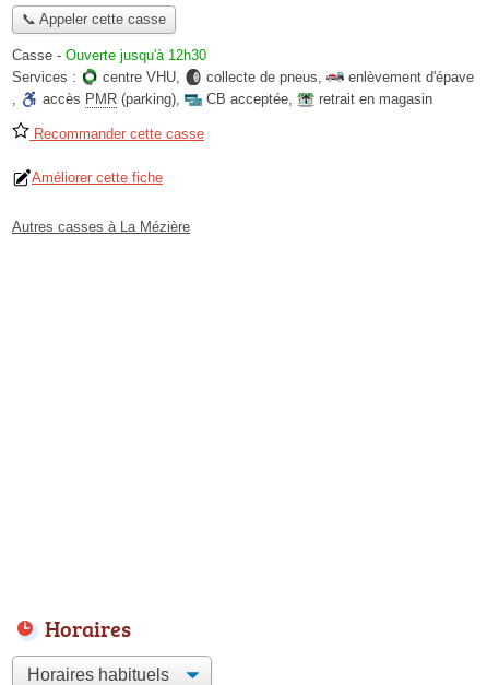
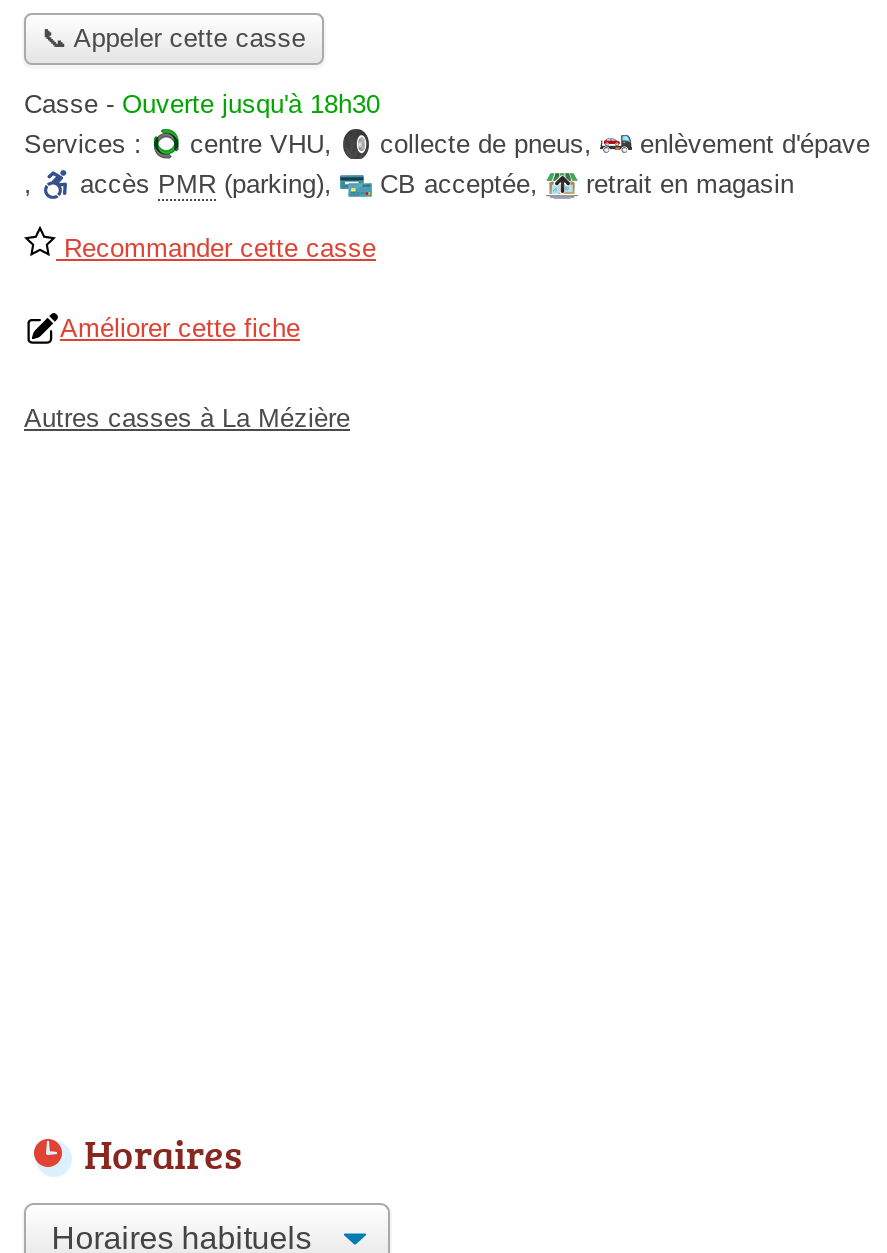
[12,47,206,64] Casse - Ouverte jusqu'à 12h30 -> [24,90,380,120] Casse - Ouverte jusqu'à 18h30

